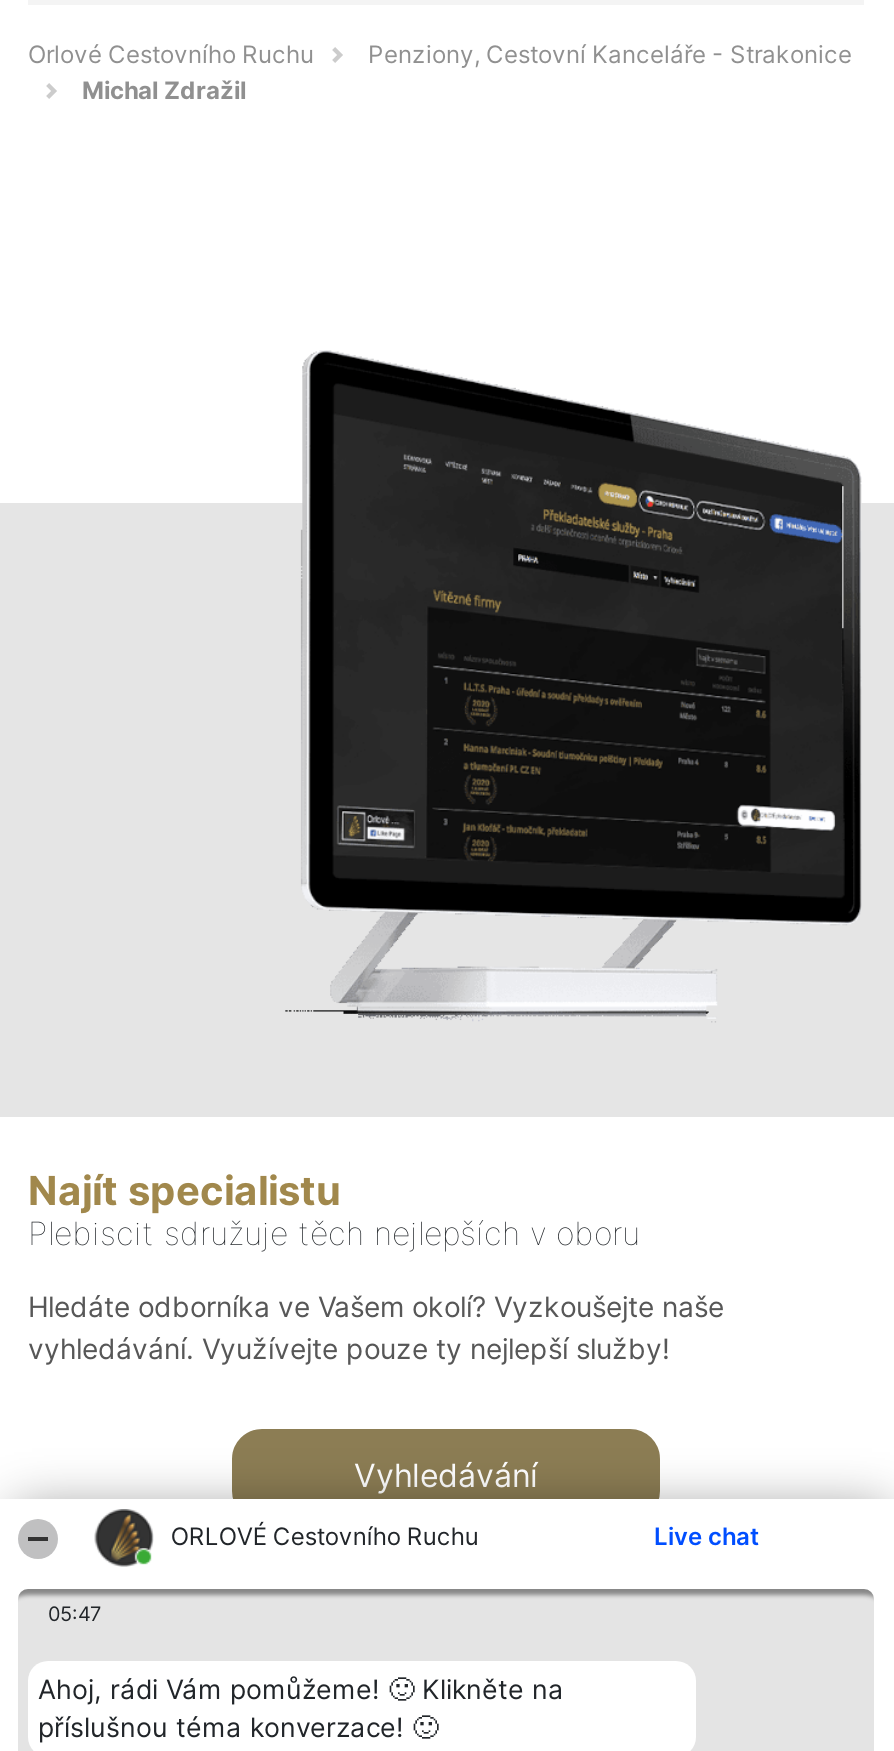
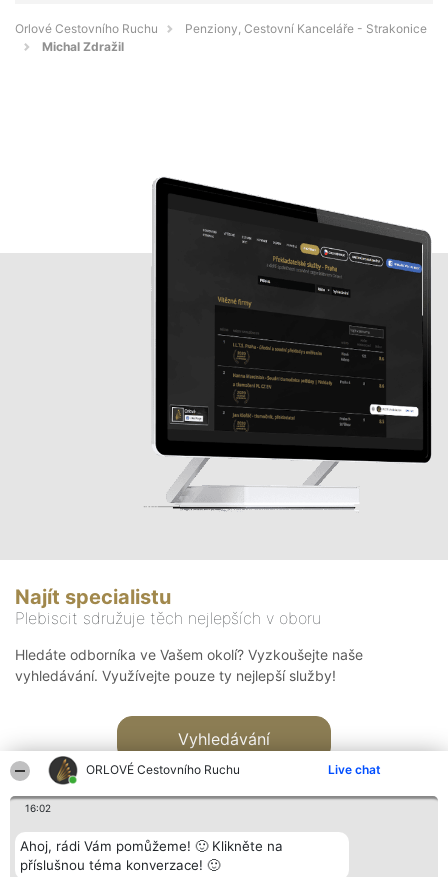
[48,1601,102,1625] 05:47 -> [25,802,51,814] 16:02

